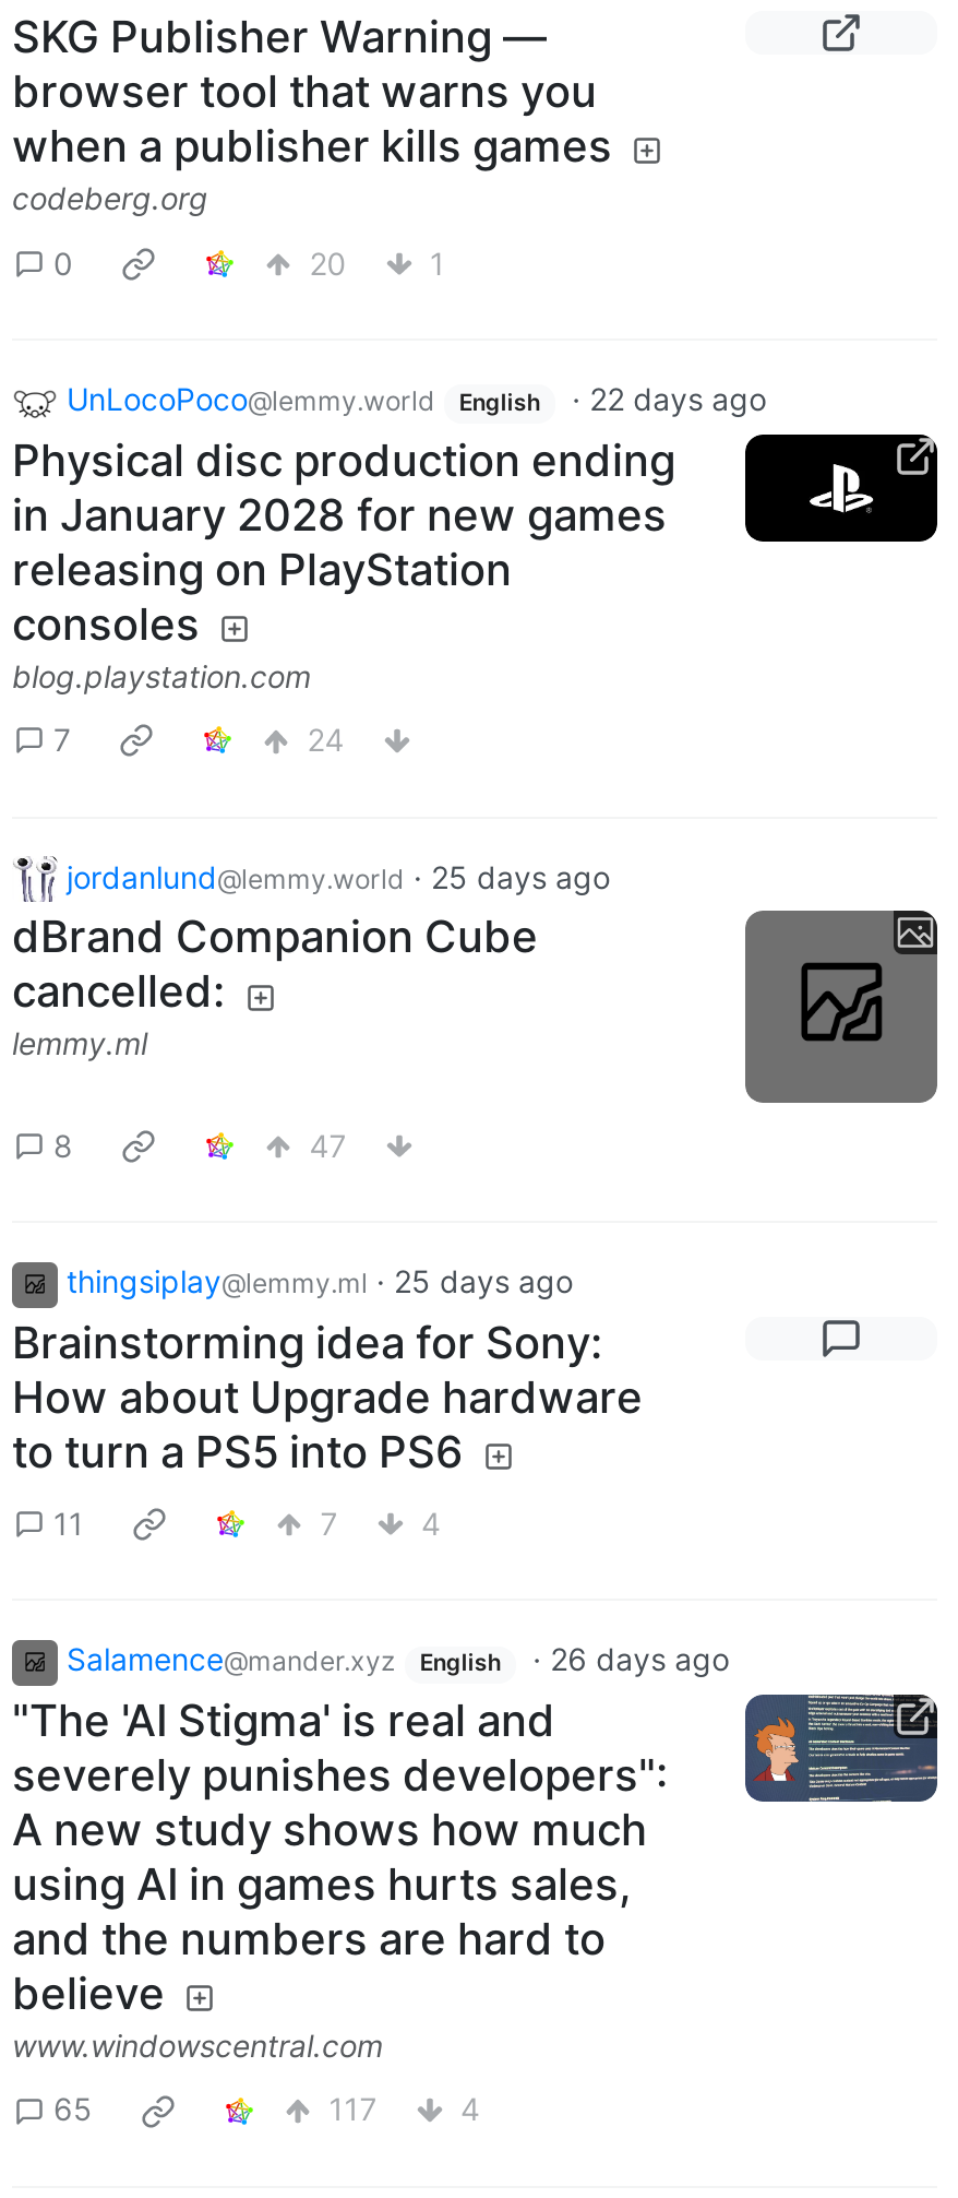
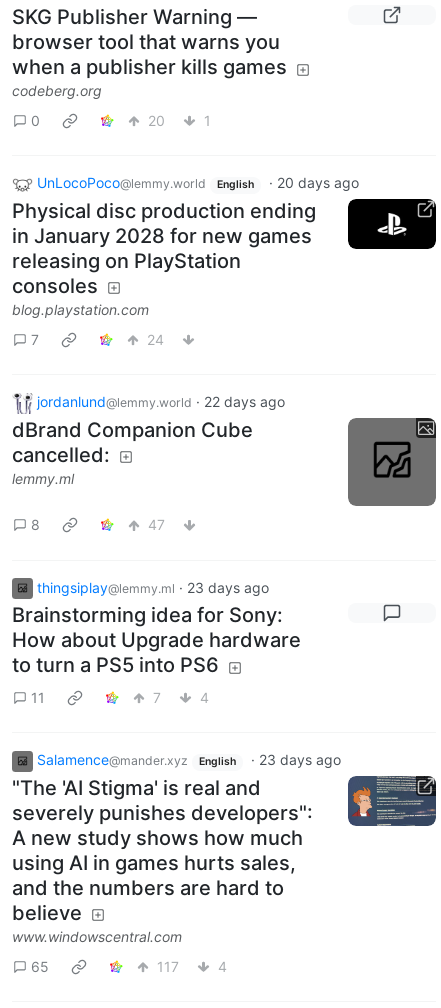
[67,380,766,417] UnLocoPoco@lemmy.world English · 22 days ago -> [37,174,359,191] UnLocoPoco@lemmy.world English · 20 days ago
[67,857,610,894] jordanlund@lemmy.world · 25 days ago -> [37,393,285,410] jordanlund@lemmy.world · 22 days ago
[67,1263,573,1300] thingsiplay@lemmy.ml · 25 days ago -> [37,579,269,596] thingsiplay@lemmy.ml · 23 days ago
[67,1640,729,1677] Salamence@mander.xyz English · 26 days ago -> [37,751,341,768] Salamence@mander.xyz English · 23 days ago

